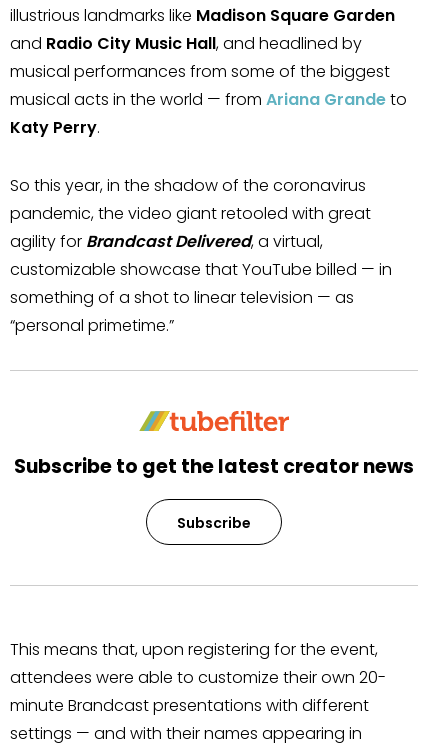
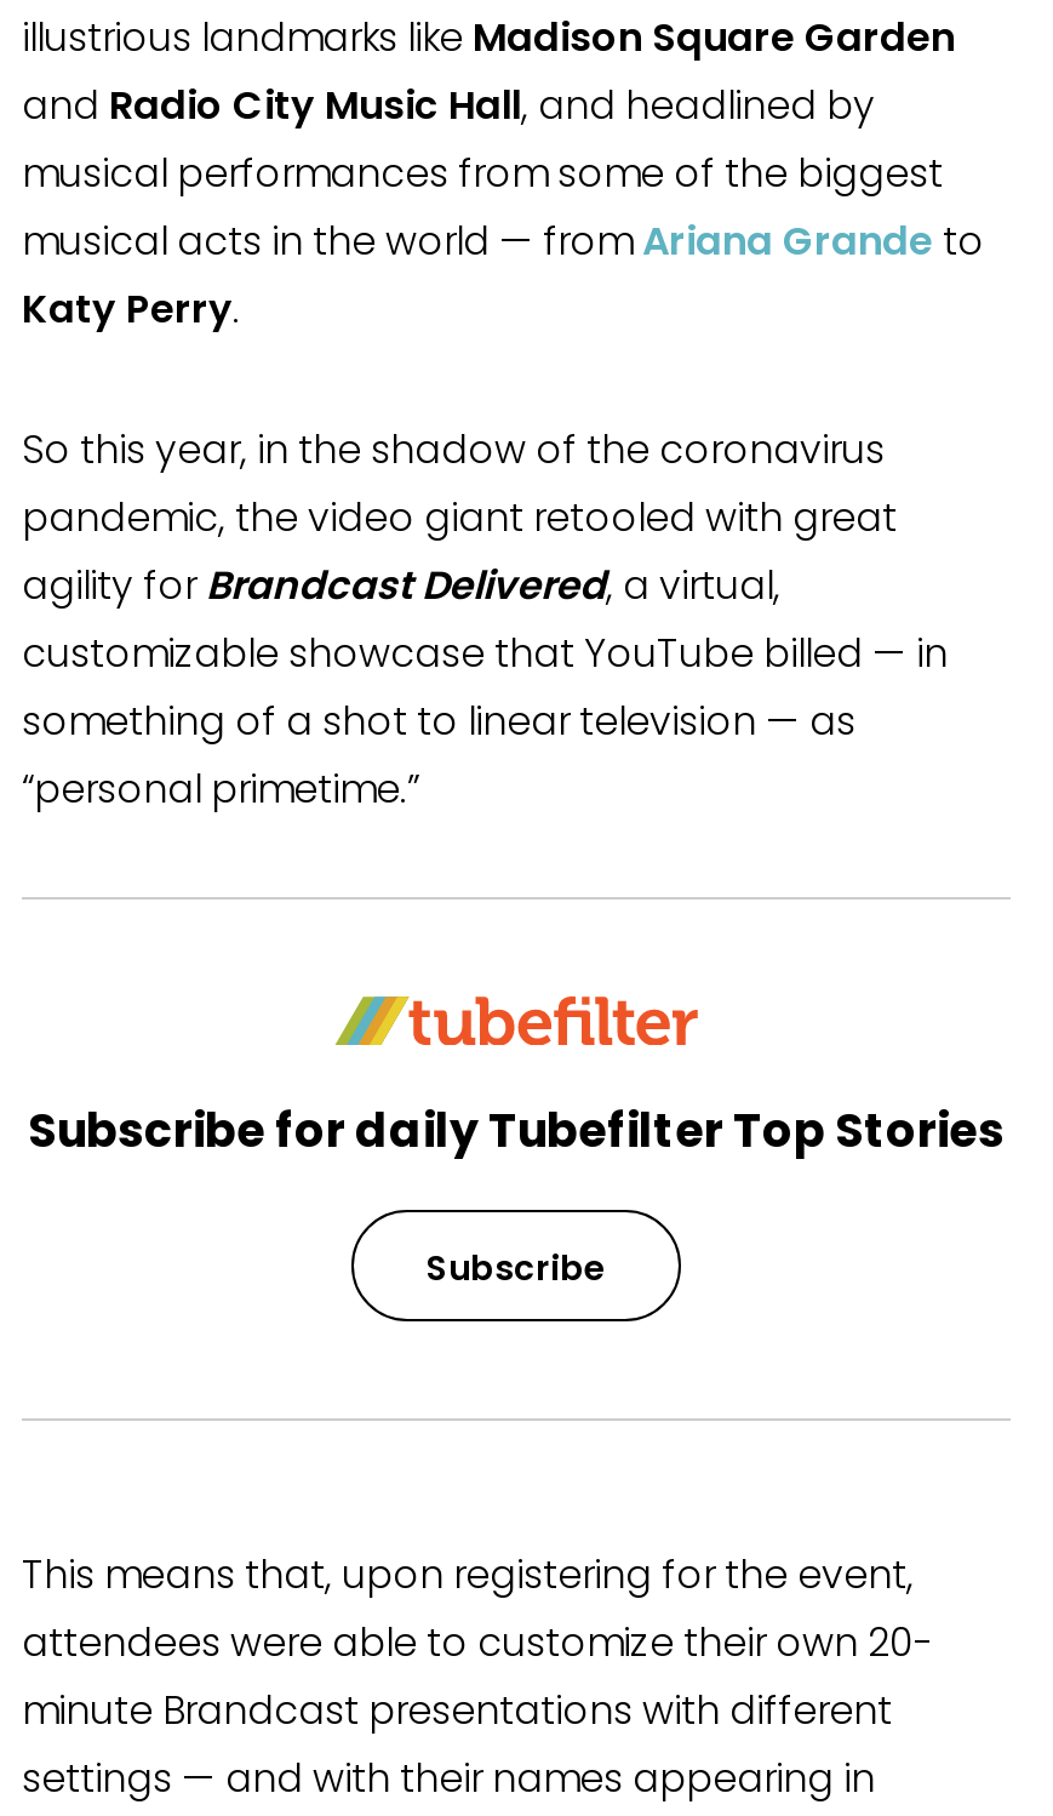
[14,453,414,480] Subscribe to get the latest creator news -> [28,1099,1005,1165] Subscribe for daily Tubefilter Top Stories

